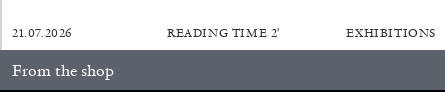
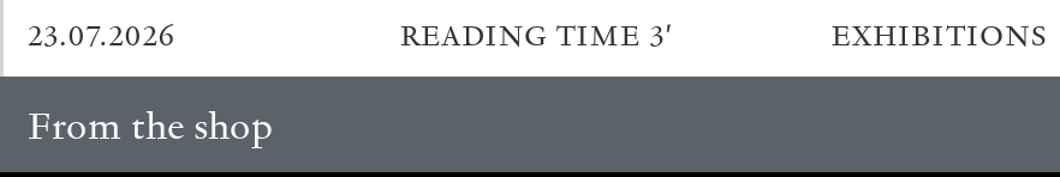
[12,26,281,40] 21.07.2026 | READING TIME 2′ -> [28,18,674,52] 23.07.2026 | READING TIME 3′

